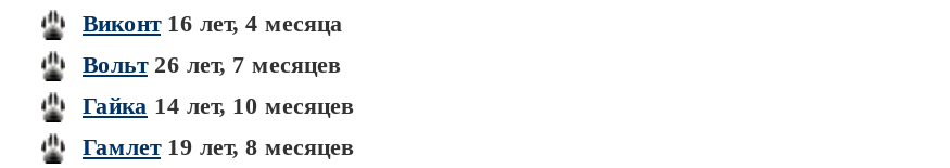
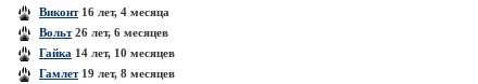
[83,51,341,77] Вольт 26 лет, 7 месяцев -> [39,26,168,39] Вольт 26 лет, 6 месяцев

